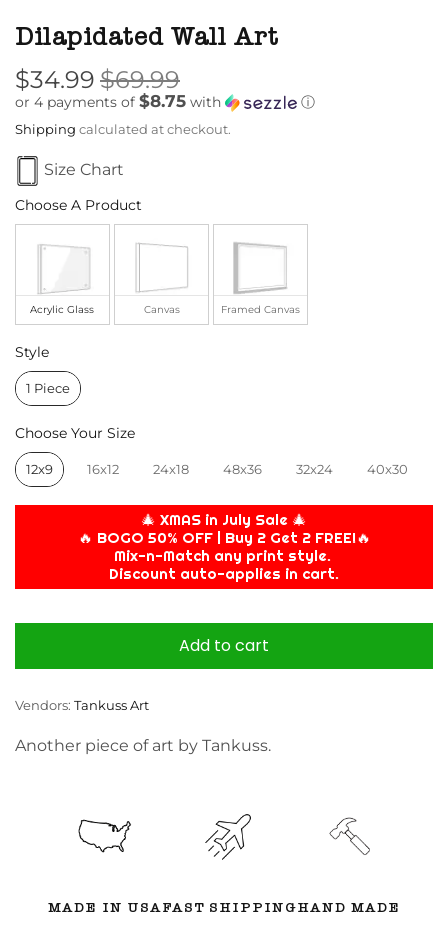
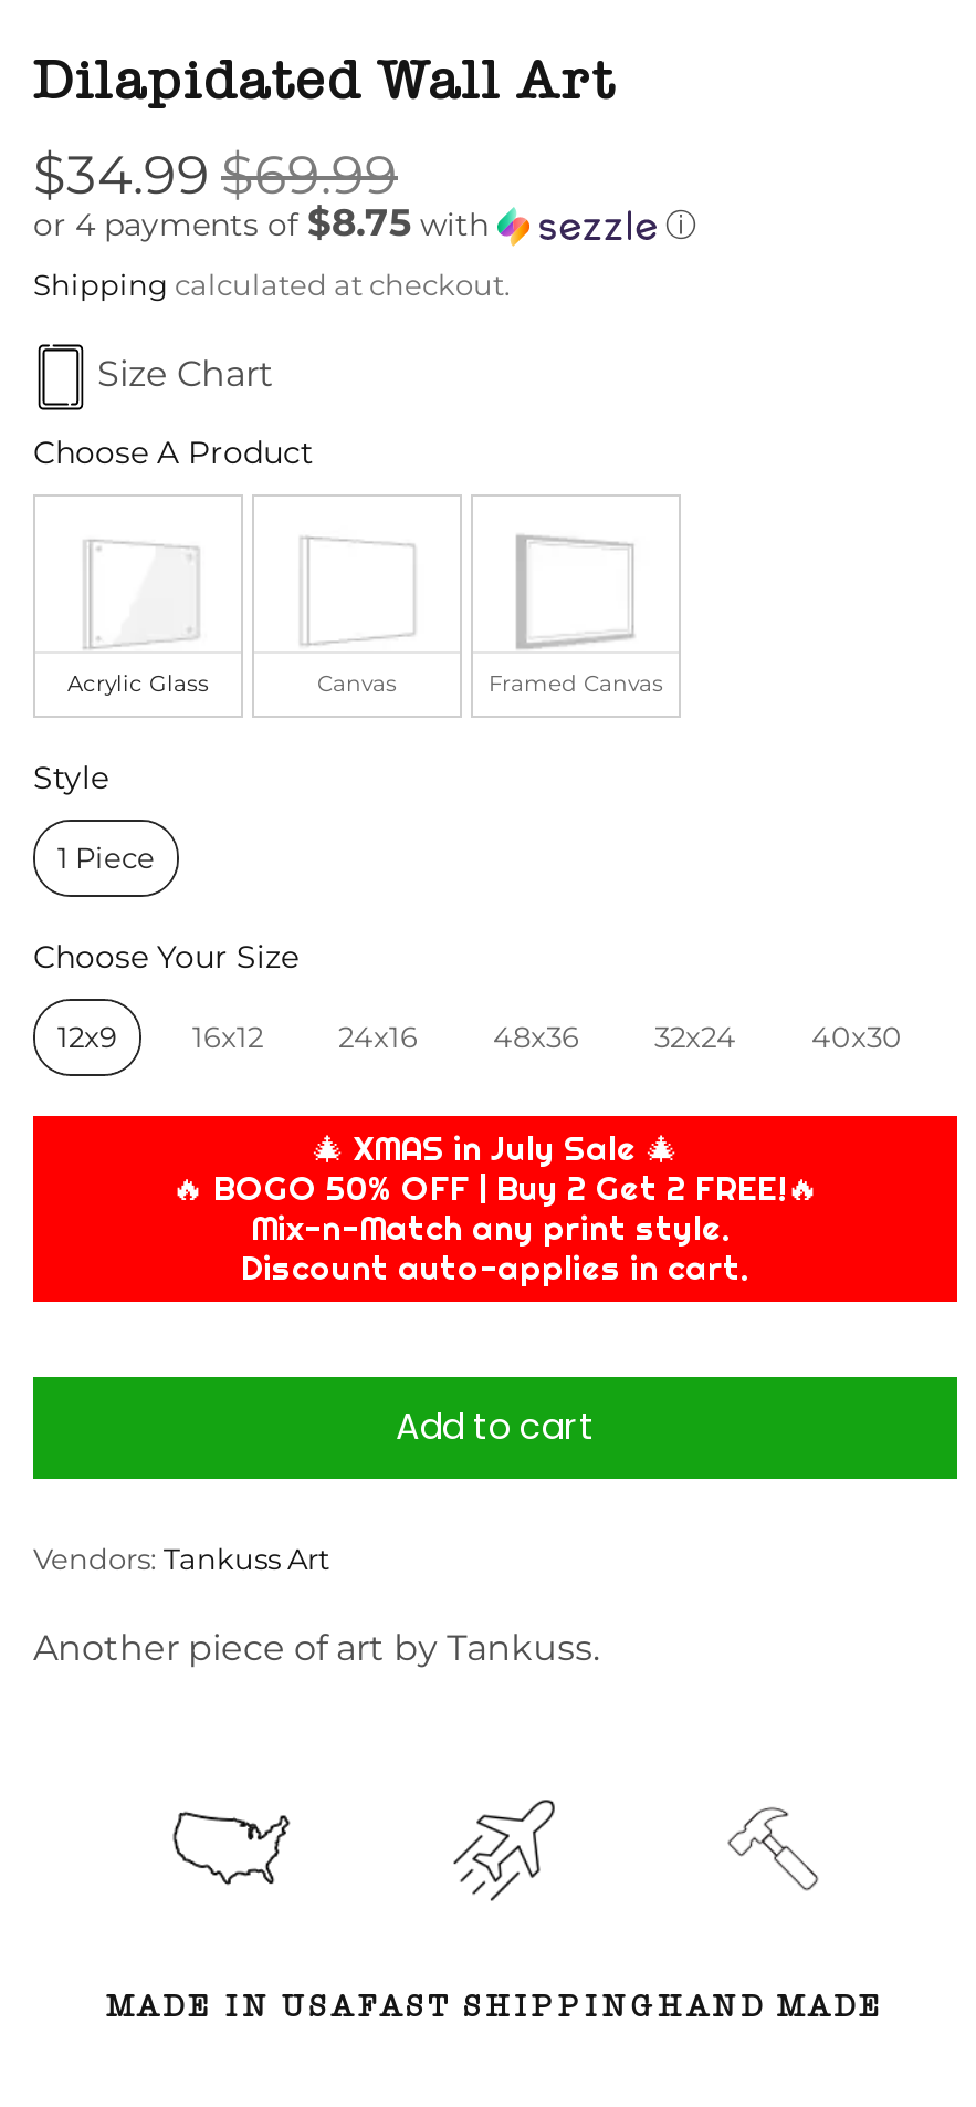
[153,461,189,477] 24x18 -> [338,1019,418,1054] 24x16

